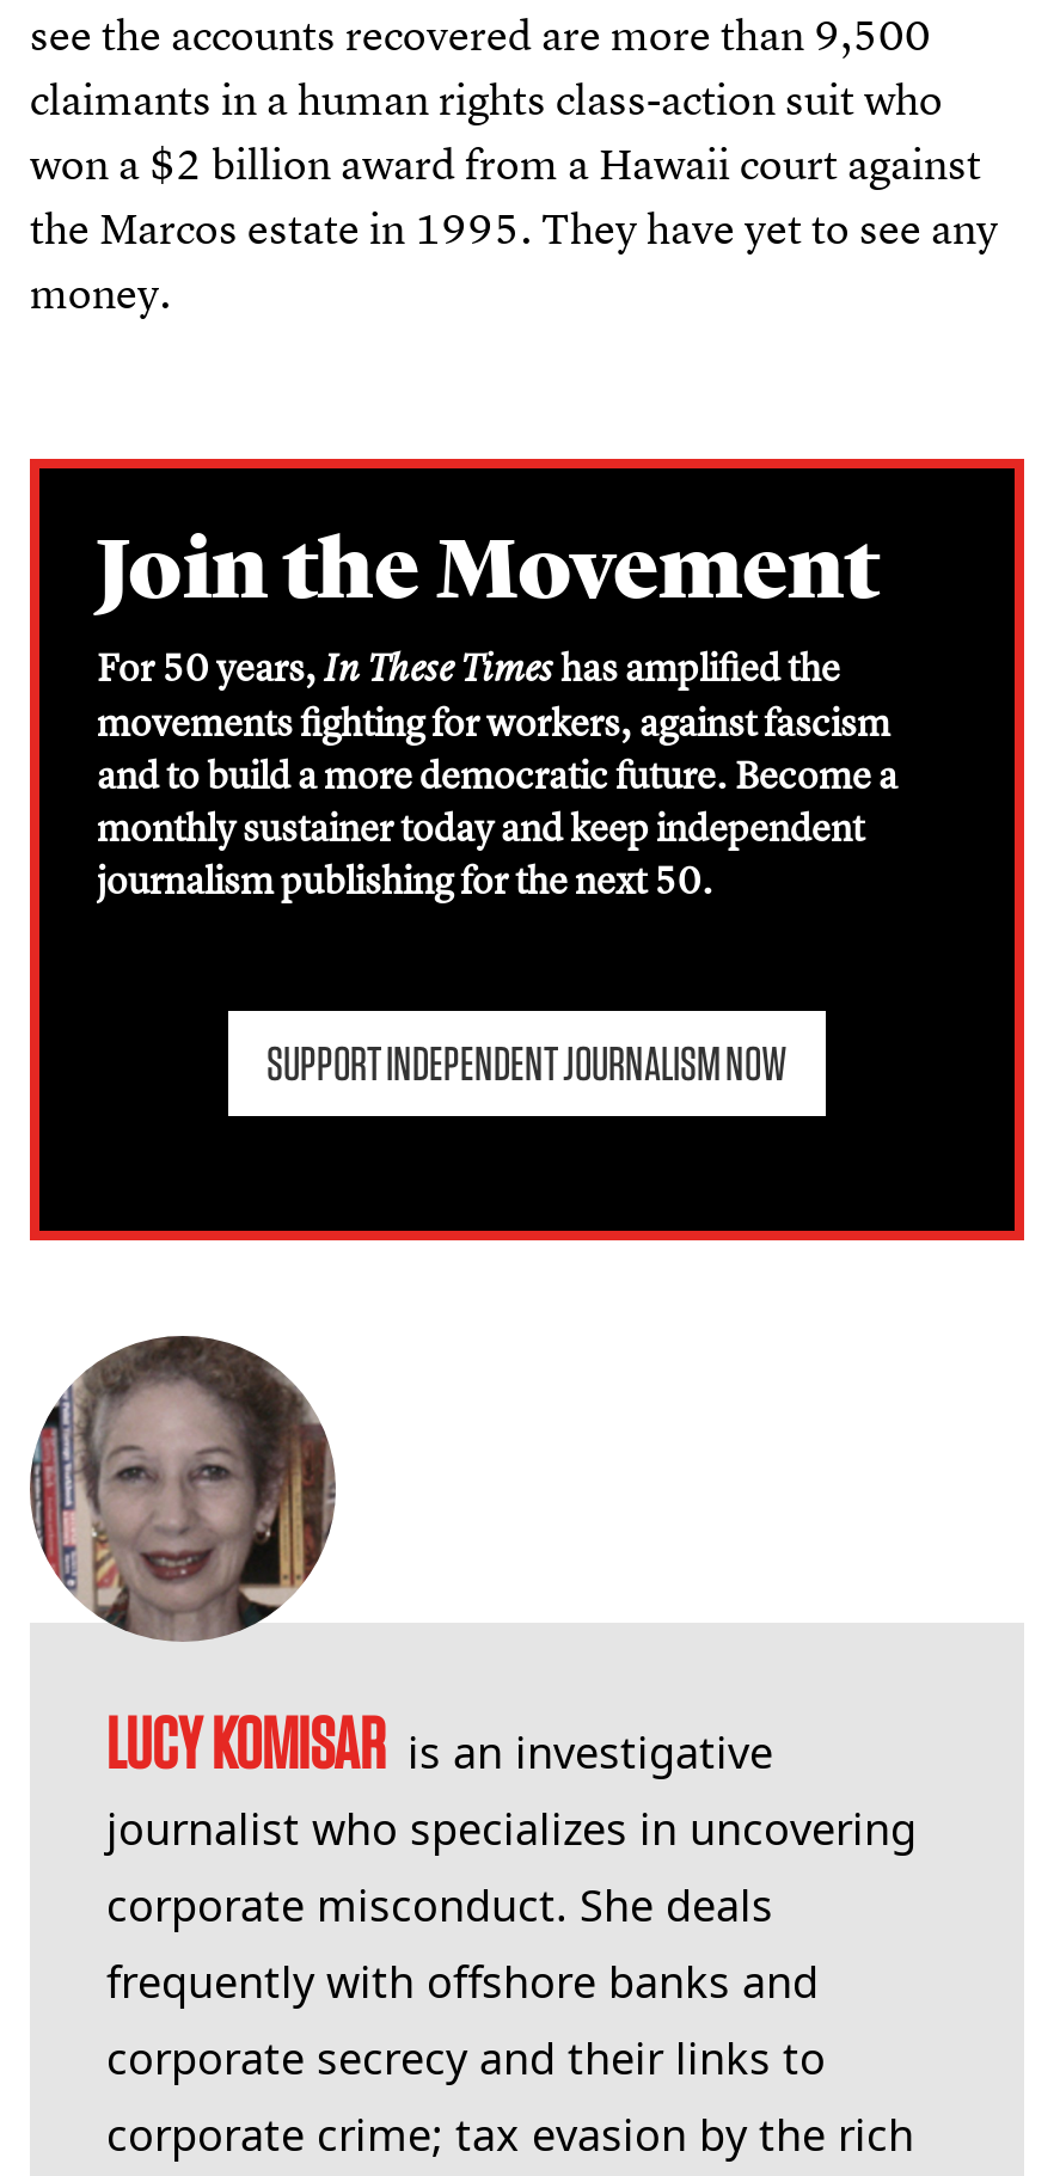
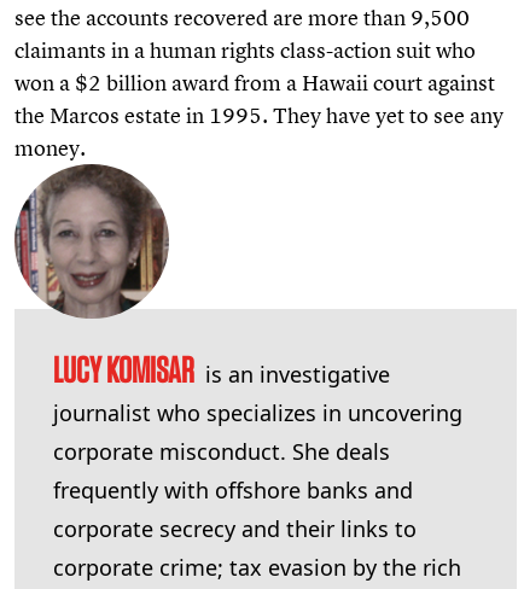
[27,456,1027,1243] [image] | Join the Movement | For 50 years,In These Timeshas amplified the | movements fighting for workers, against fascism | and to build a more democratic future. Become a | monthly sustainer today and keep independent | journalism publishing for the next 50. | SUPPORT INDEPENDENT JOURNALISM NOW -> none

